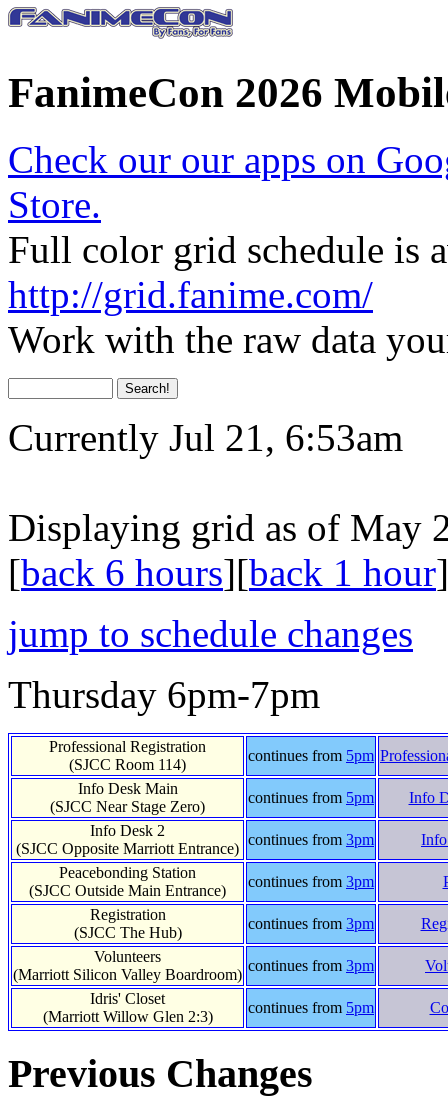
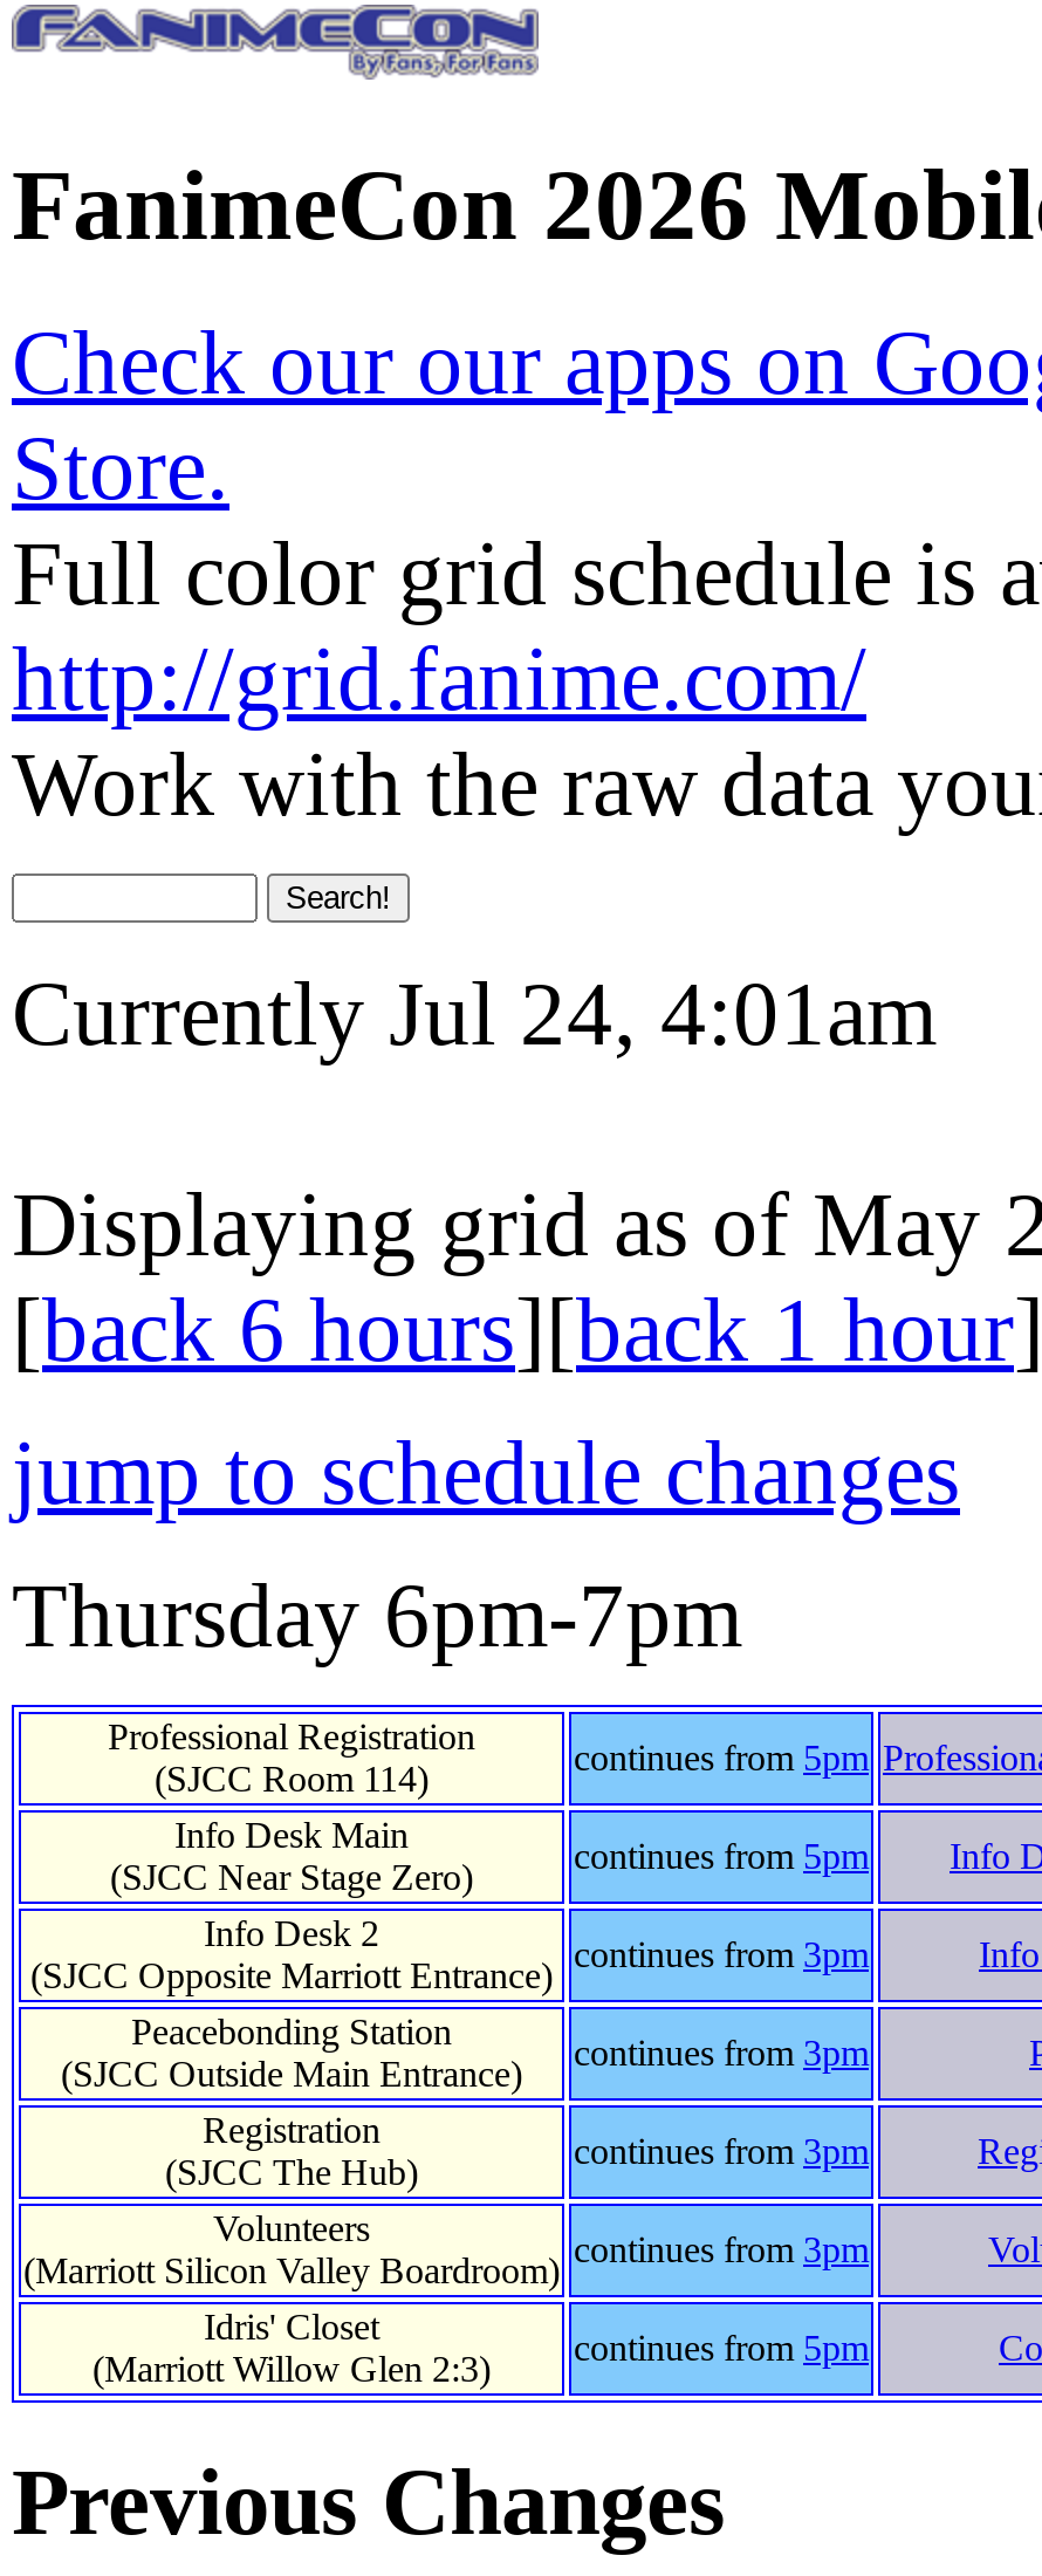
[8,416,403,459] Currently Jul 21, 6:53am -> [12,962,937,1063] Currently Jul 24, 4:01am

